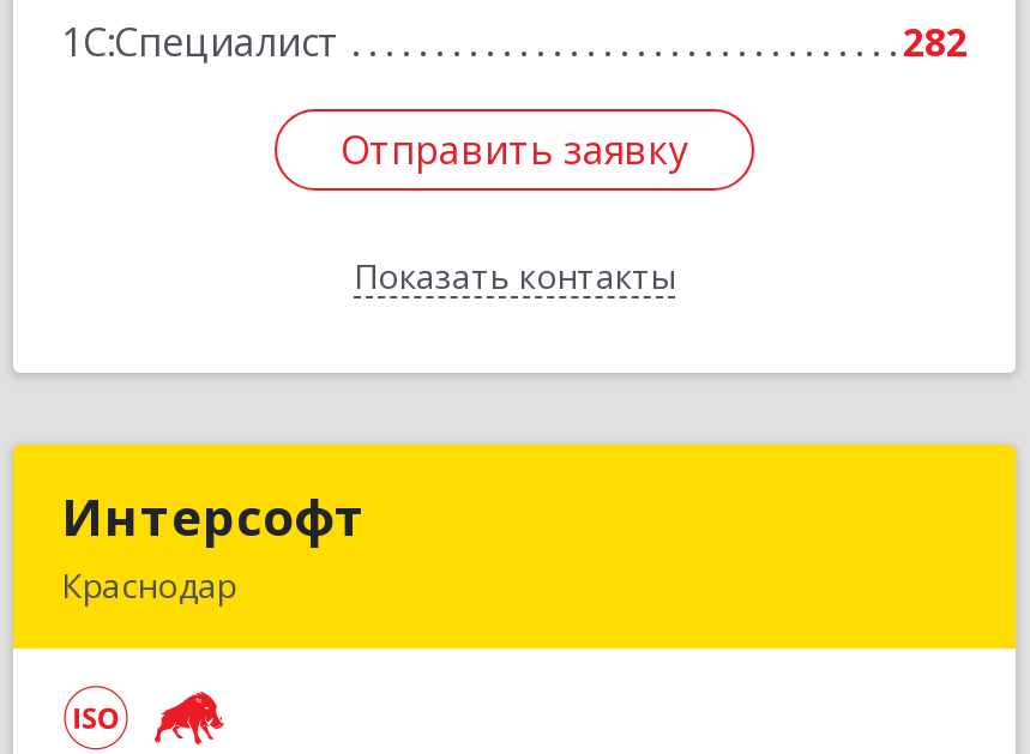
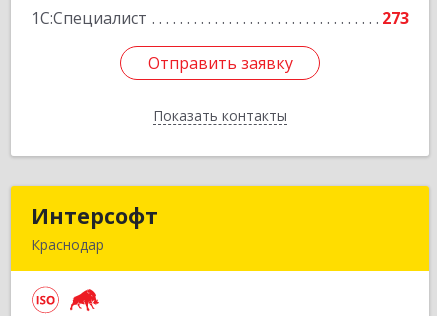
[903,16,968,68] 282 -> [382,7,409,29] 273

